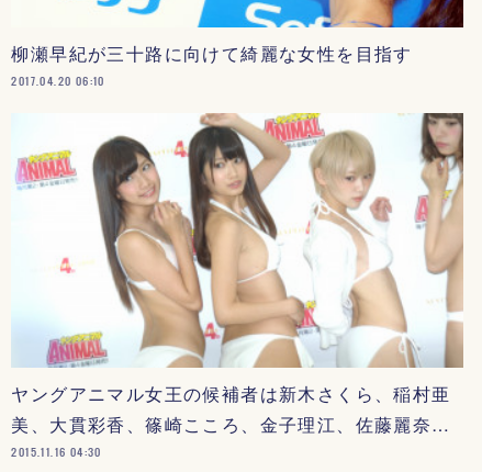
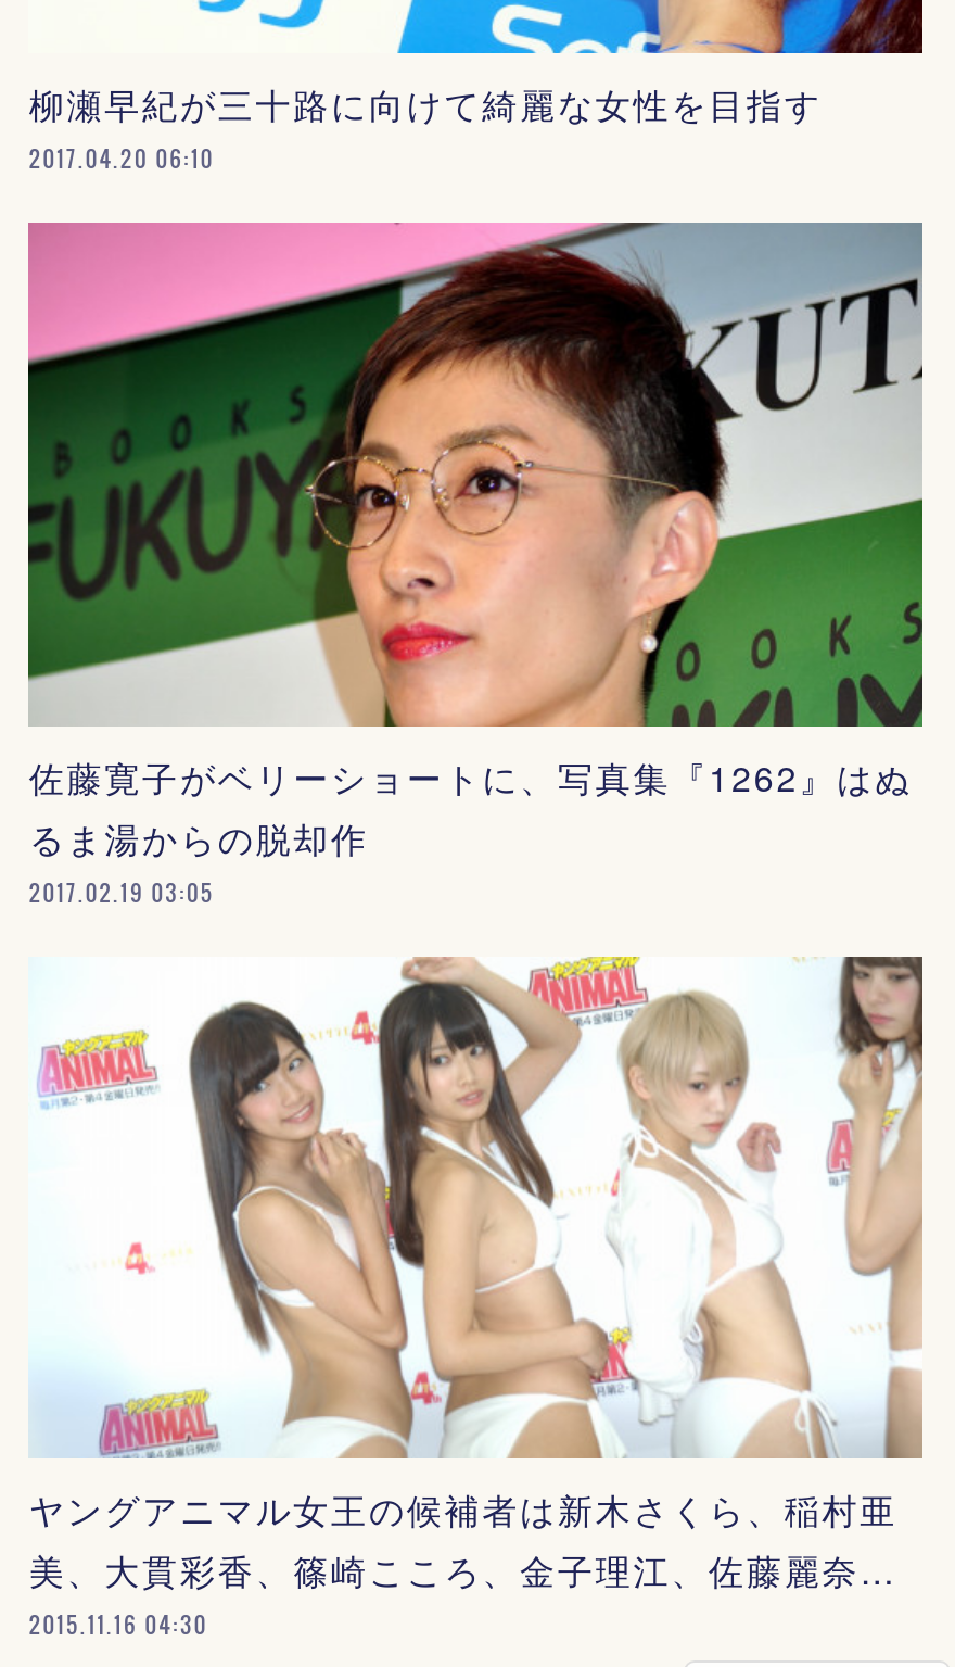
none -> [26,222,925,909] [image] | 佐藤寛子がベリーショートに、写真集『1262』はぬ | るま湯からの脱却作 | 2017.02.19 03:05

